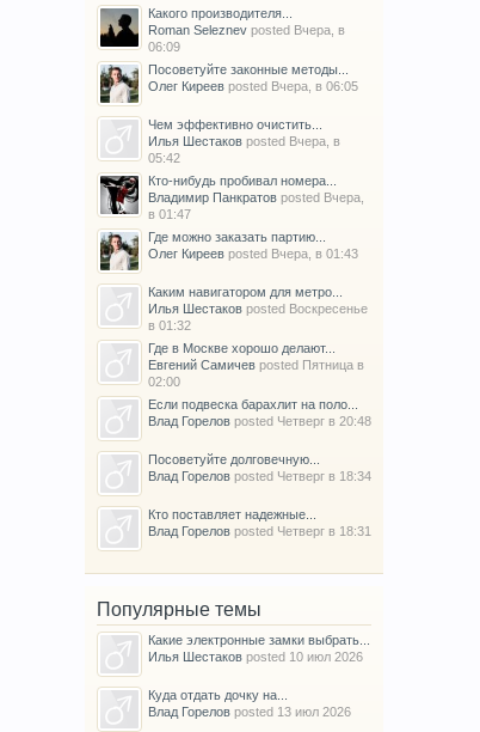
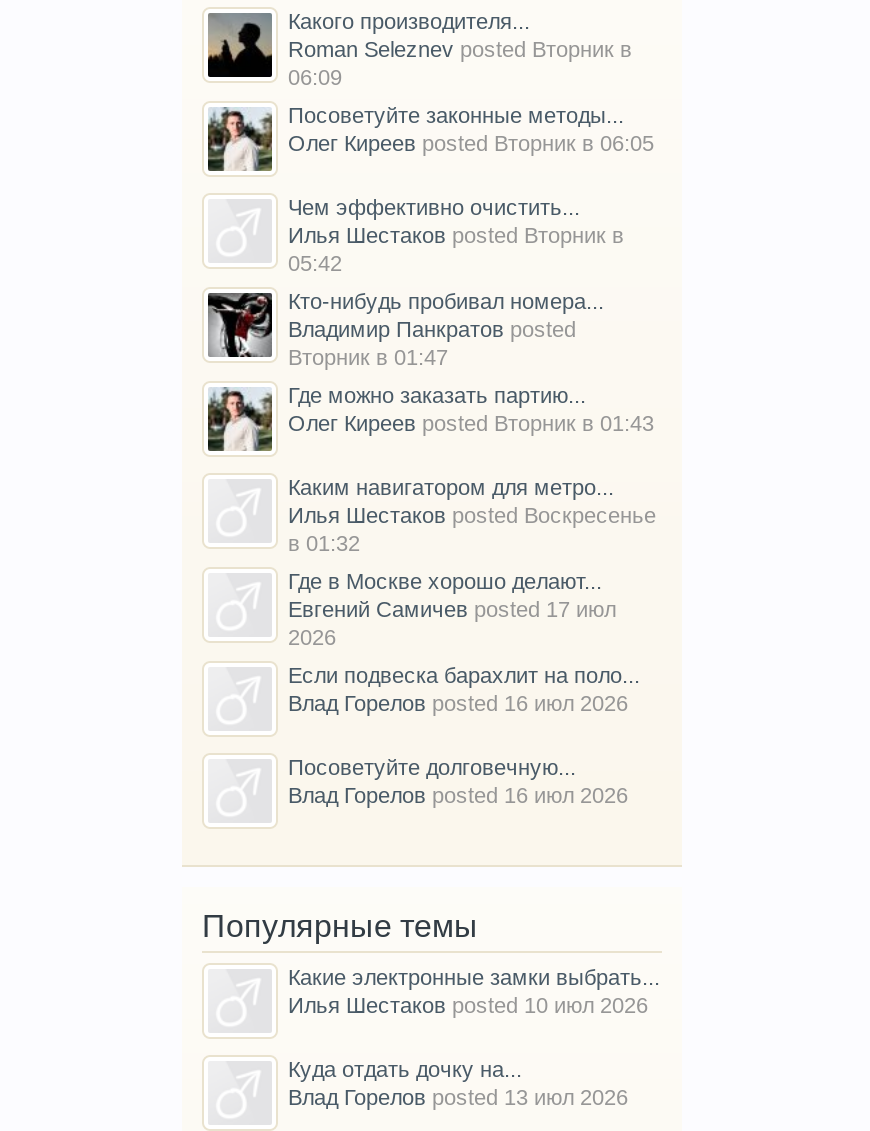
[148,23,345,37] Roman Seleznev posted Вчера, в -> [288,37,632,61] Roman Seleznev posted Вторник в
[148,79,358,93] Олег Киреев posted Вчера, в 06:05 -> [288,131,654,155] Олег Киреев posted Вторник в 06:05
[148,134,340,148] Илья Шестаков posted Вчера, в -> [288,223,624,247] Илья Шестаков posted Вторник в
[148,190,364,221] Владимир Панкратов posted Вчера, | в 01:47 -> [288,317,576,369] Владимир Панкратов posted | Вторник в 01:47
[148,246,358,261] Олег Киреев posted Вчера, в 01:43 -> [288,411,654,435] Олег Киреев posted Вторник в 01:43
[148,358,364,372] Евгений Самичев posted Пятница в -> [288,597,616,621] Евгений Самичев posted 17 июл
[148,374,180,389] 02:00 -> [288,625,336,649] 2026
[148,414,371,428] Влад Горелов posted Четверг в 20:48 -> [288,691,628,715] Влад Горелов posted 16 июл 2026
[148,469,371,538] Влад Горелов posted Четверг в 18:34 | Кто поставляет надежные... | Влад Горелов posted Четверг в 18:31 -> [288,783,628,807] Влад Горелов posted 16 июл 2026

